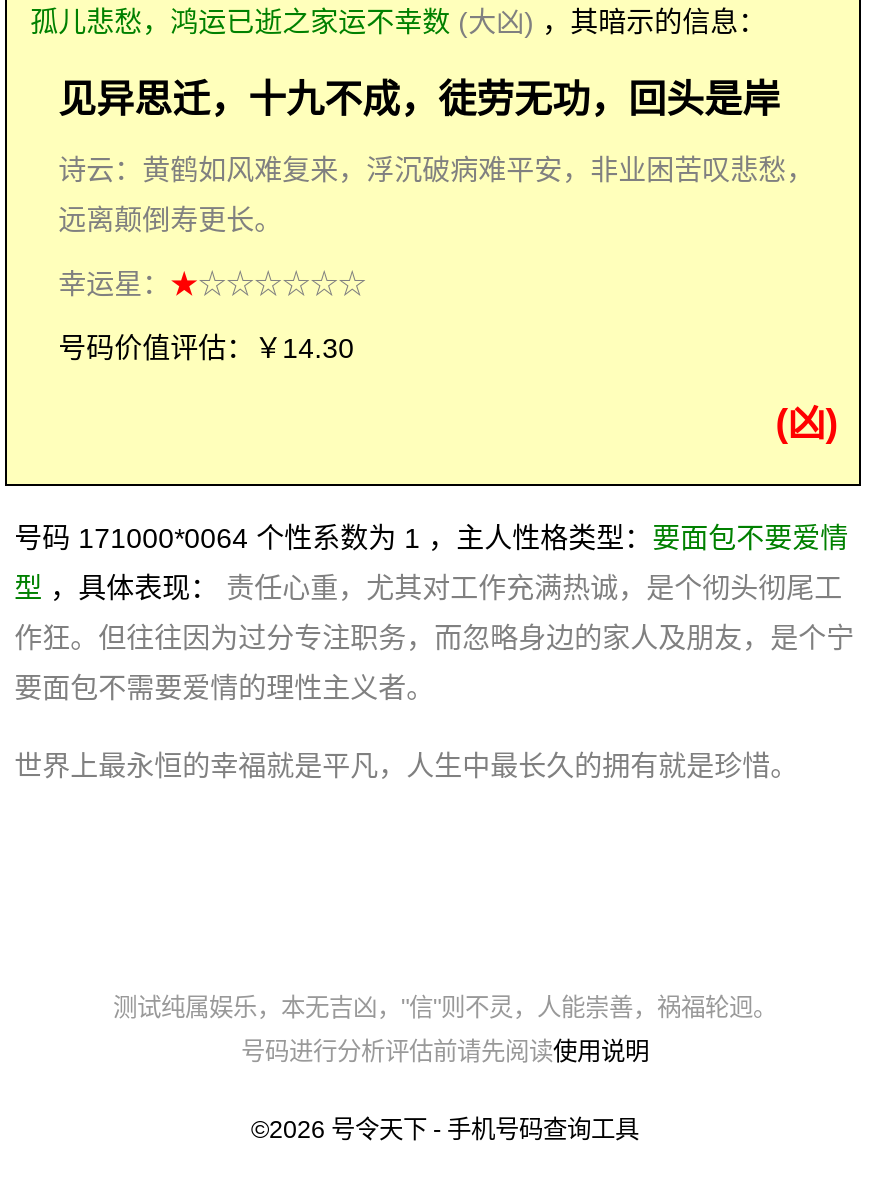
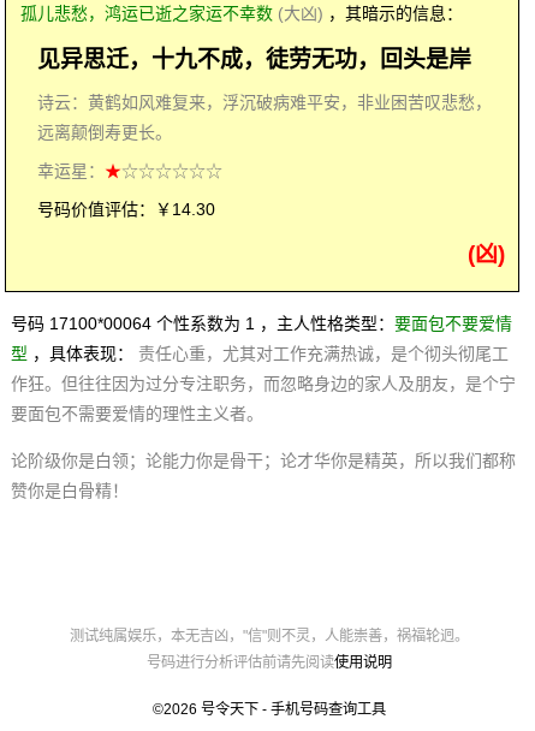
[14,522,848,554] 号码 171000*0064 个性系数为 1 ，主人性格类型：要面包不要爱情 -> [10,314,512,333] 号码 17100*00064 个性系数为 1 ，主人性格类型：要面包不要爱情
[14,750,798,782] 世界上最永恒的幸福就是平凡，人生中最长久的拥有就是珍惜。 -> [10,451,515,500] 论阶级你是白领；论能力你是骨干；论才华你是精英，所以我们都称 | 赞你是白骨精！

